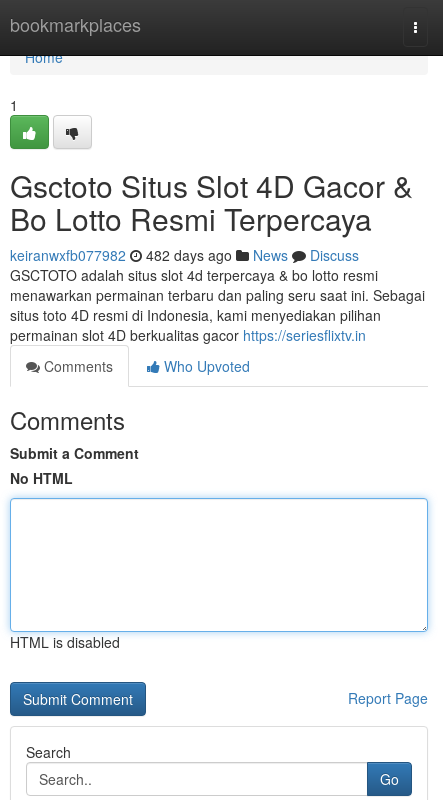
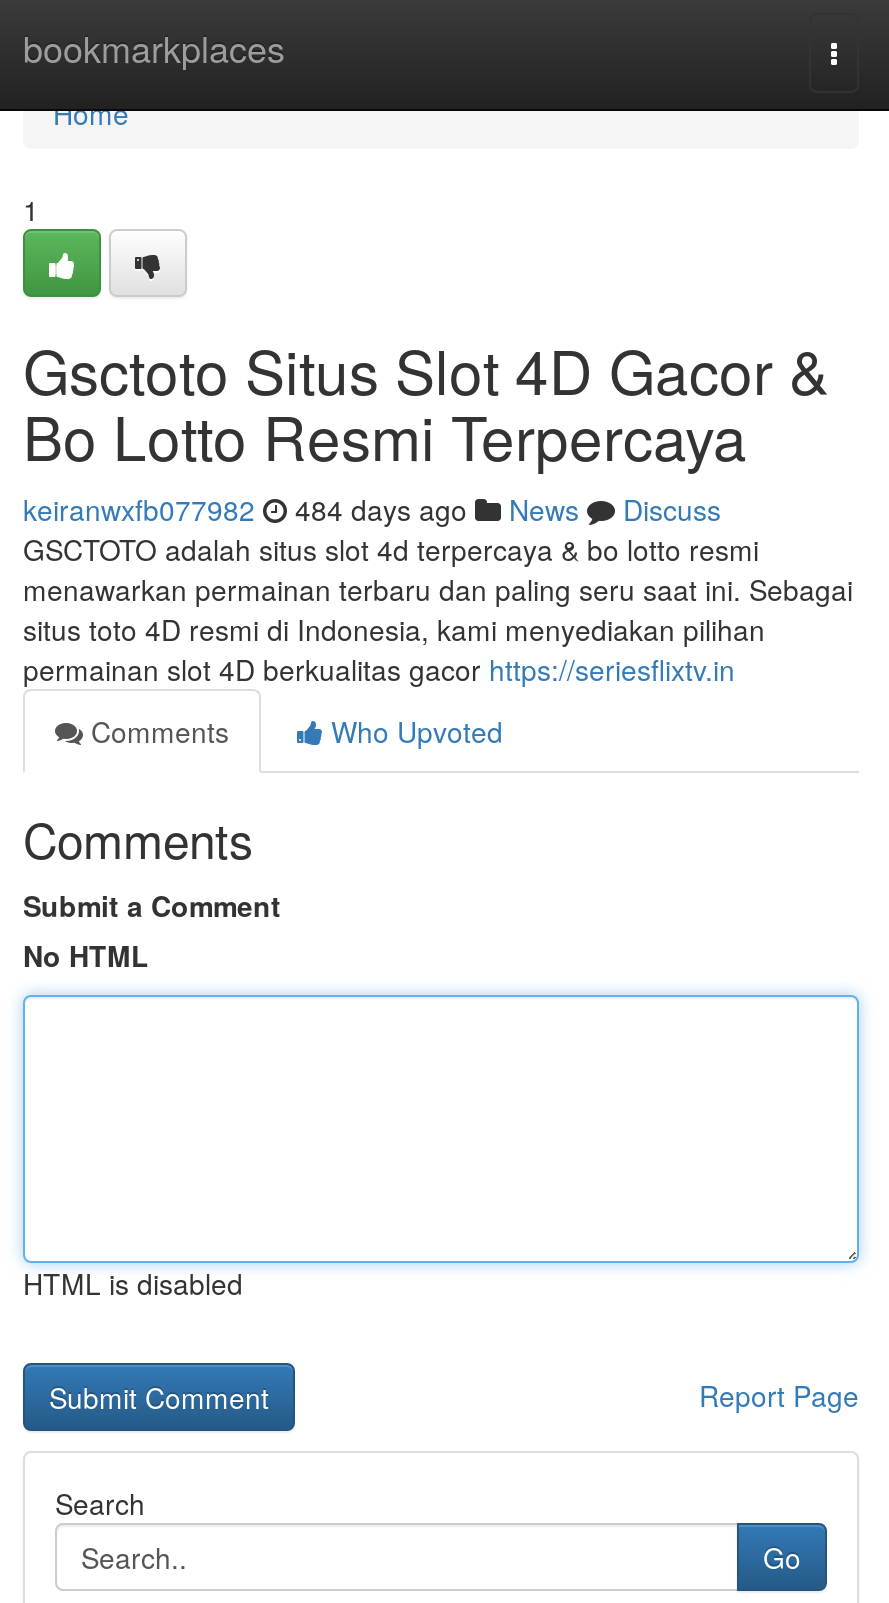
[10,245,359,265] keiranwxfb077982 482 days ago News Discuss -> [23,489,721,529] keiranwxfb077982 484 days ago News Discuss

